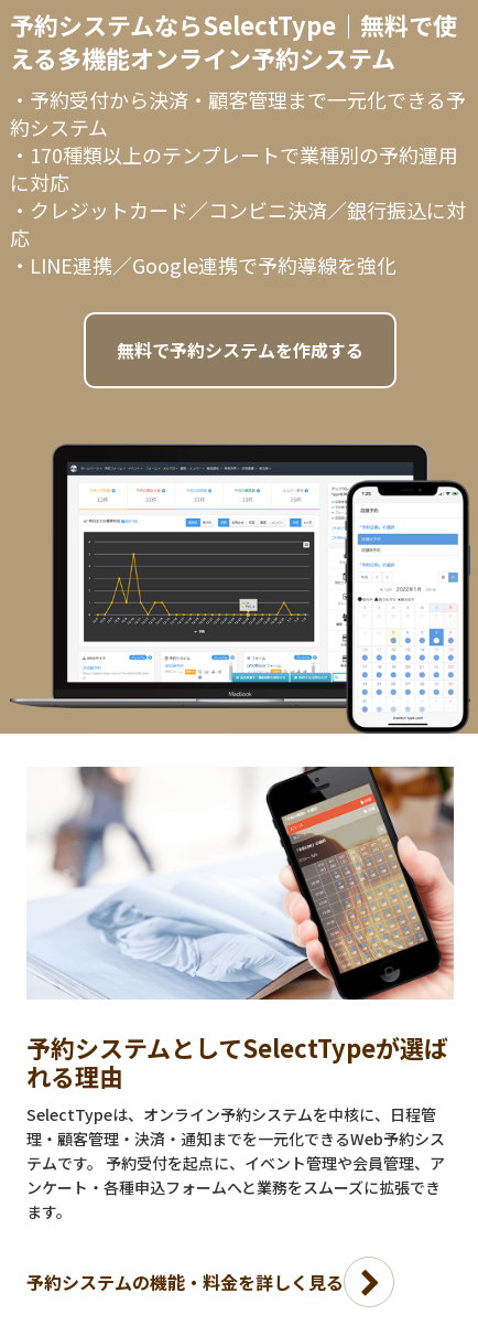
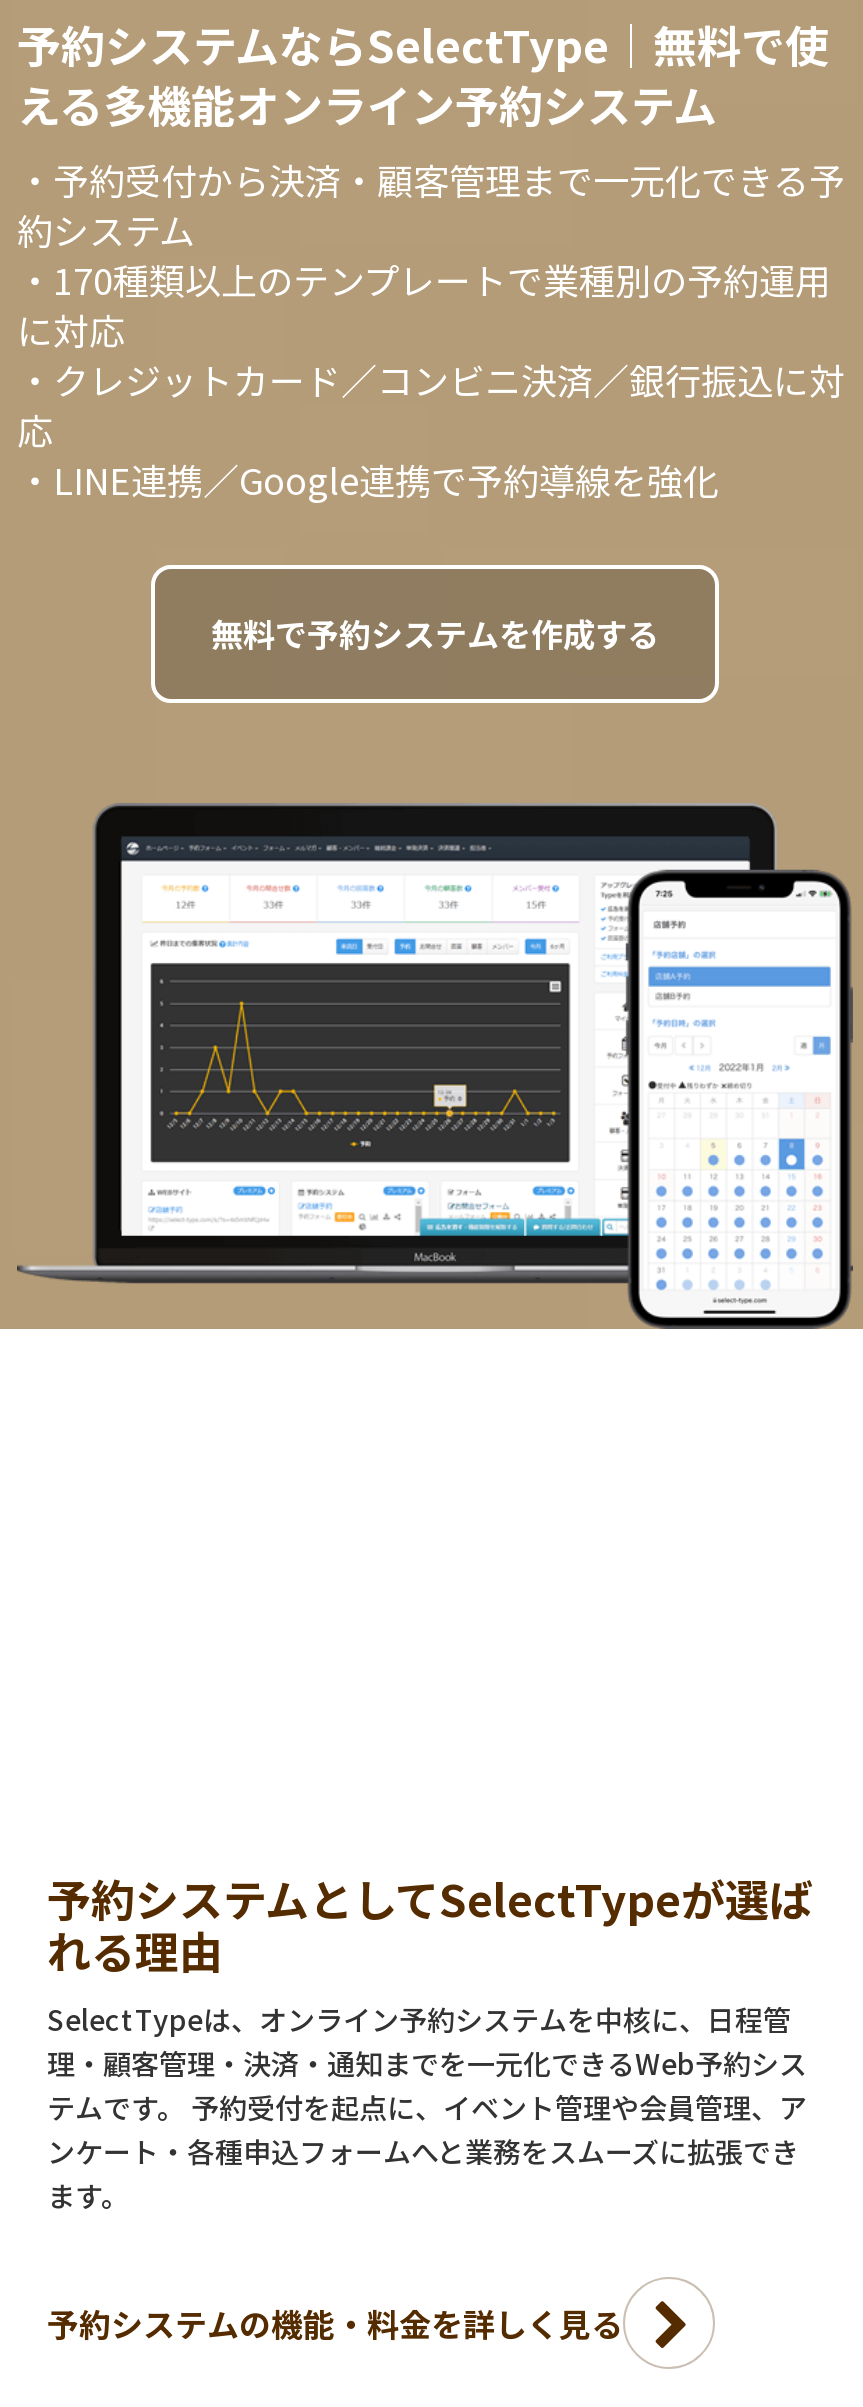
[26,766,455,1001] [image] -> none

